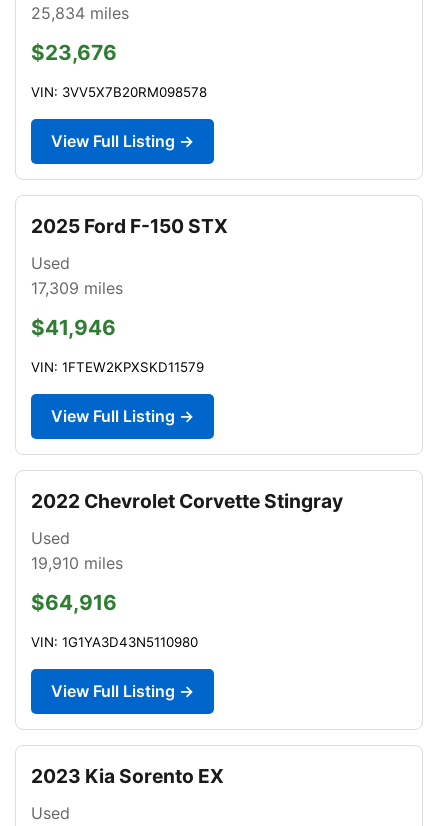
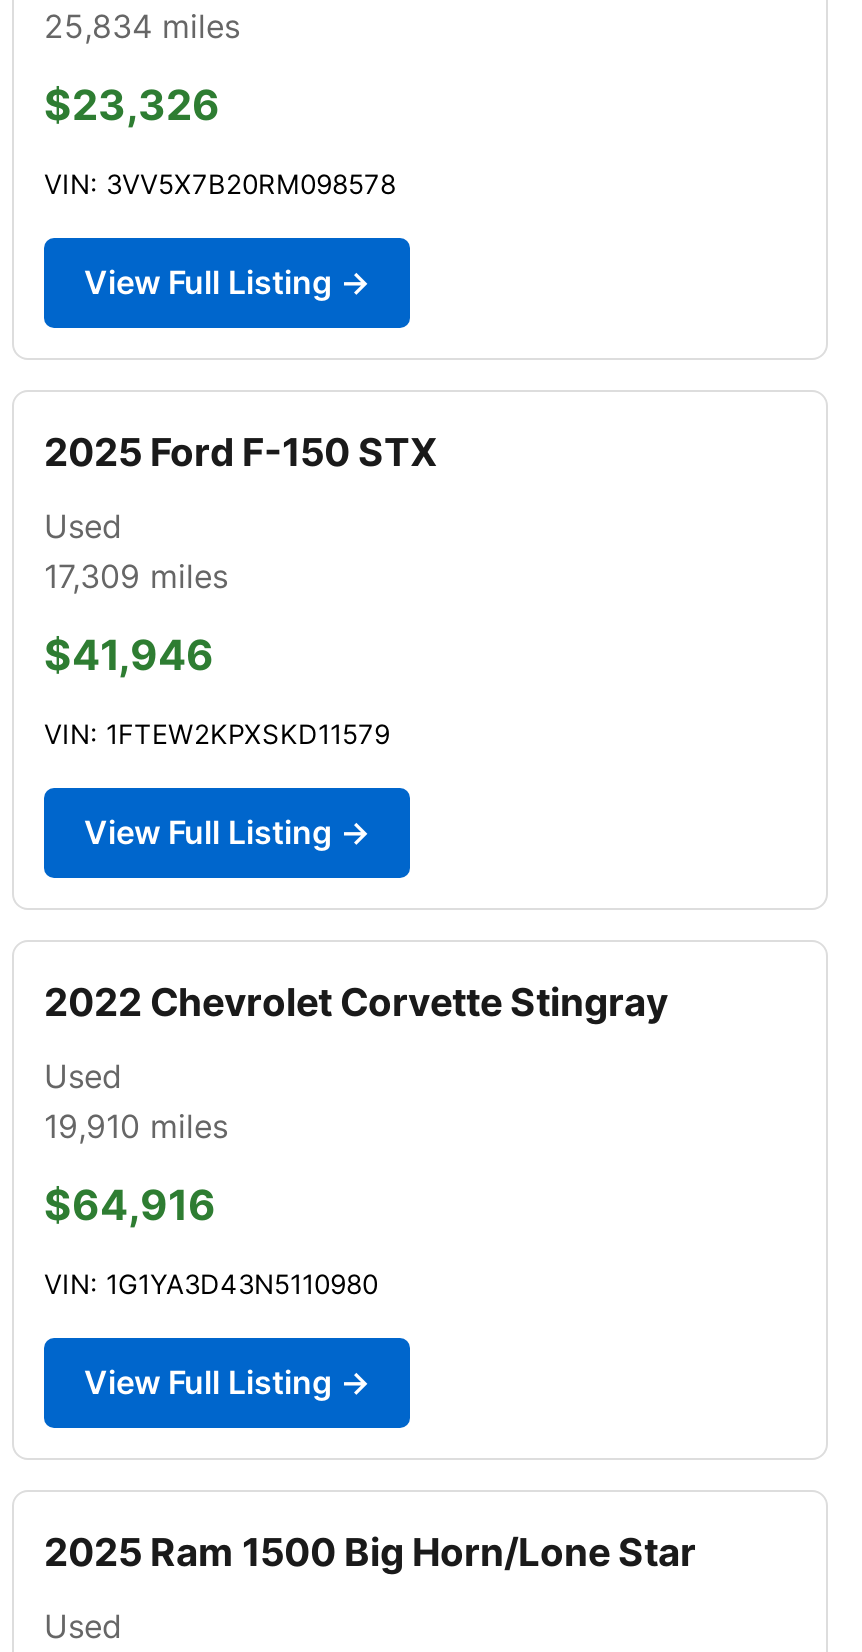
[31,40,117,65] $23,676 -> [44,80,220,130] $23,326
[31,764,224,788] 2023 Kia Sorento EX -> [44,1528,696,1576] 2025 Ram 1500 Big Horn/Lone Star

